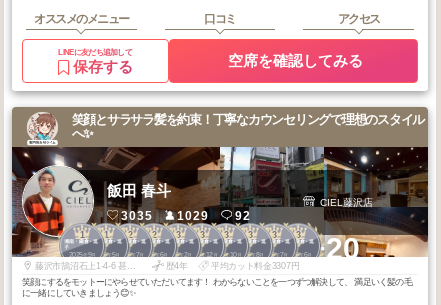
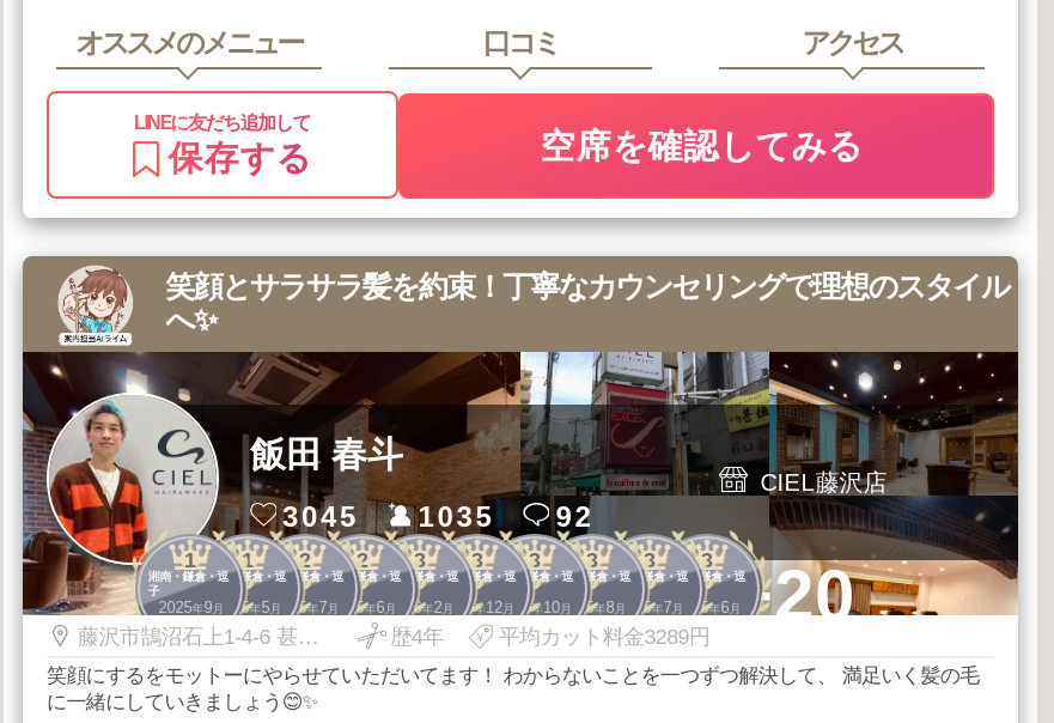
[120,209,152,223] 3035 -> [282,499,359,533] 3045
[177,209,209,223] 1029 -> [418,499,495,533] 1035
[211,261,299,271] 平均カット料金3307円 -> [498,624,710,648] 平均カット料金3289円

